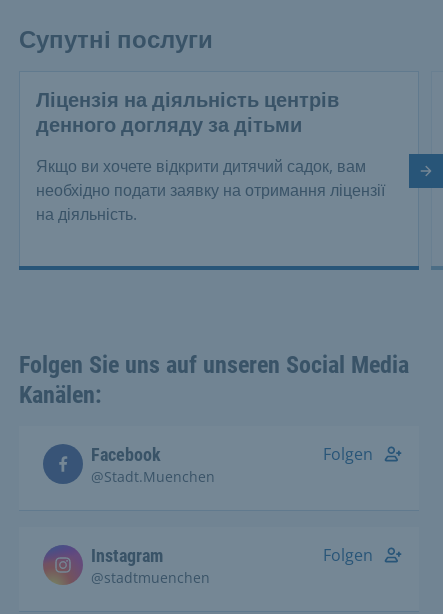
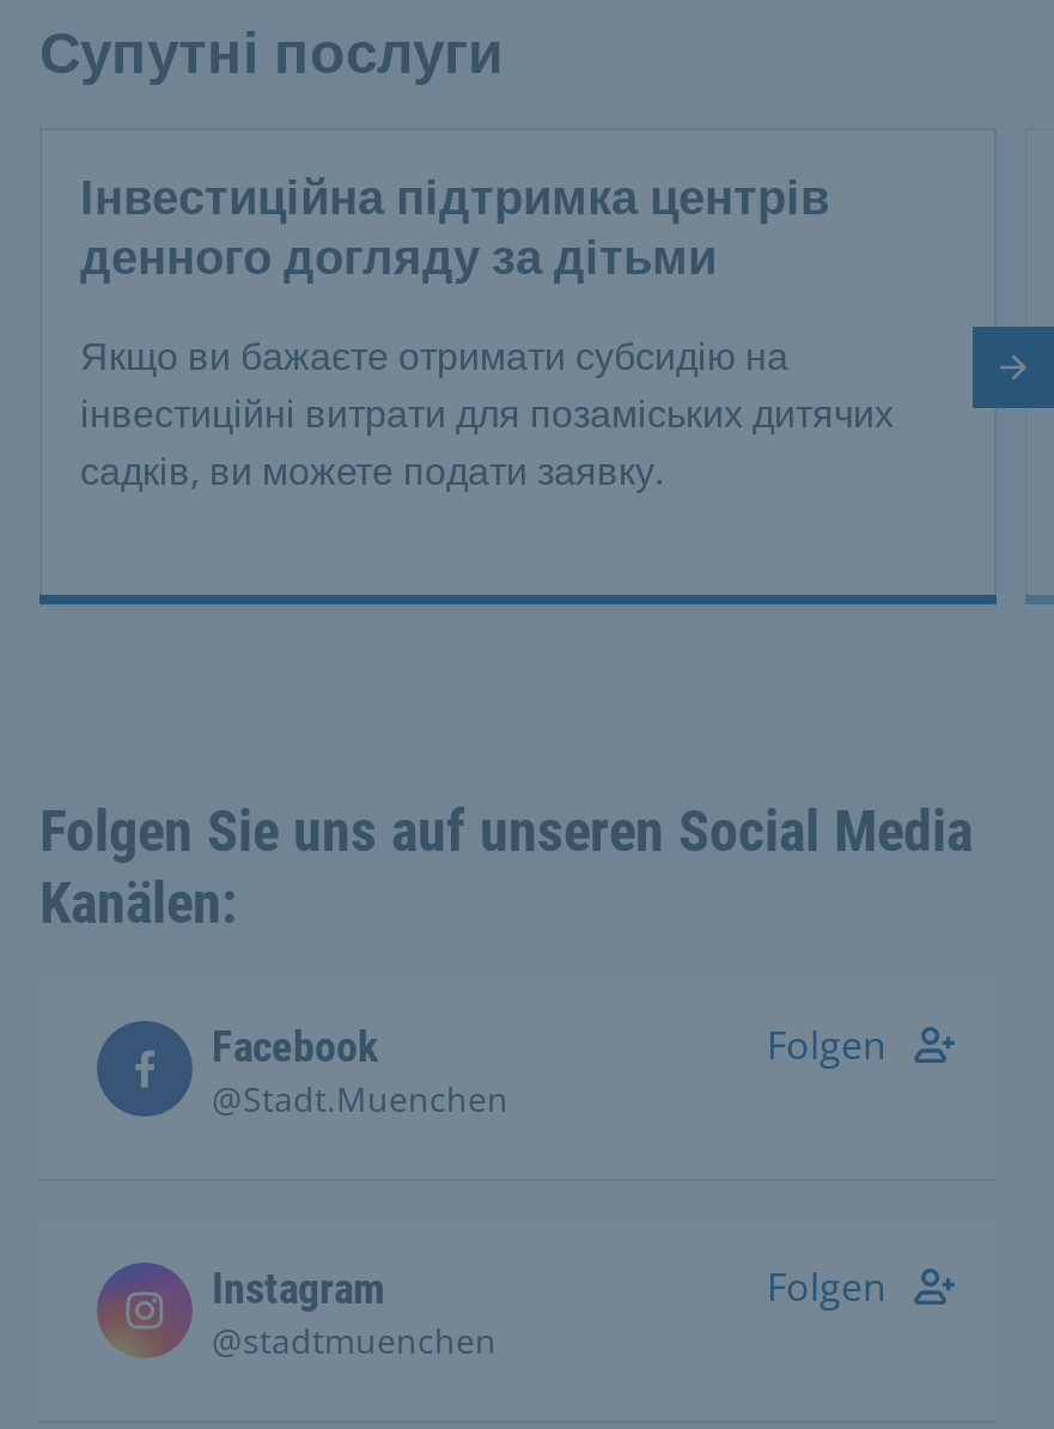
[36,88,339,112] Ліцензія на діяльність центрів -> [80,169,829,226] Інвестиційна підтримка центрів
[36,155,385,225] Якщо ви хочете відкрити дитячий садок, вам | необхідно подати заявку на отримання ліцензії | на діяльність. -> [80,329,894,497] Якщо ви бажаєте отримати субсидію на | інвестиційні витрати для позаміських дитячих | садків, ви можете подати заявку.

